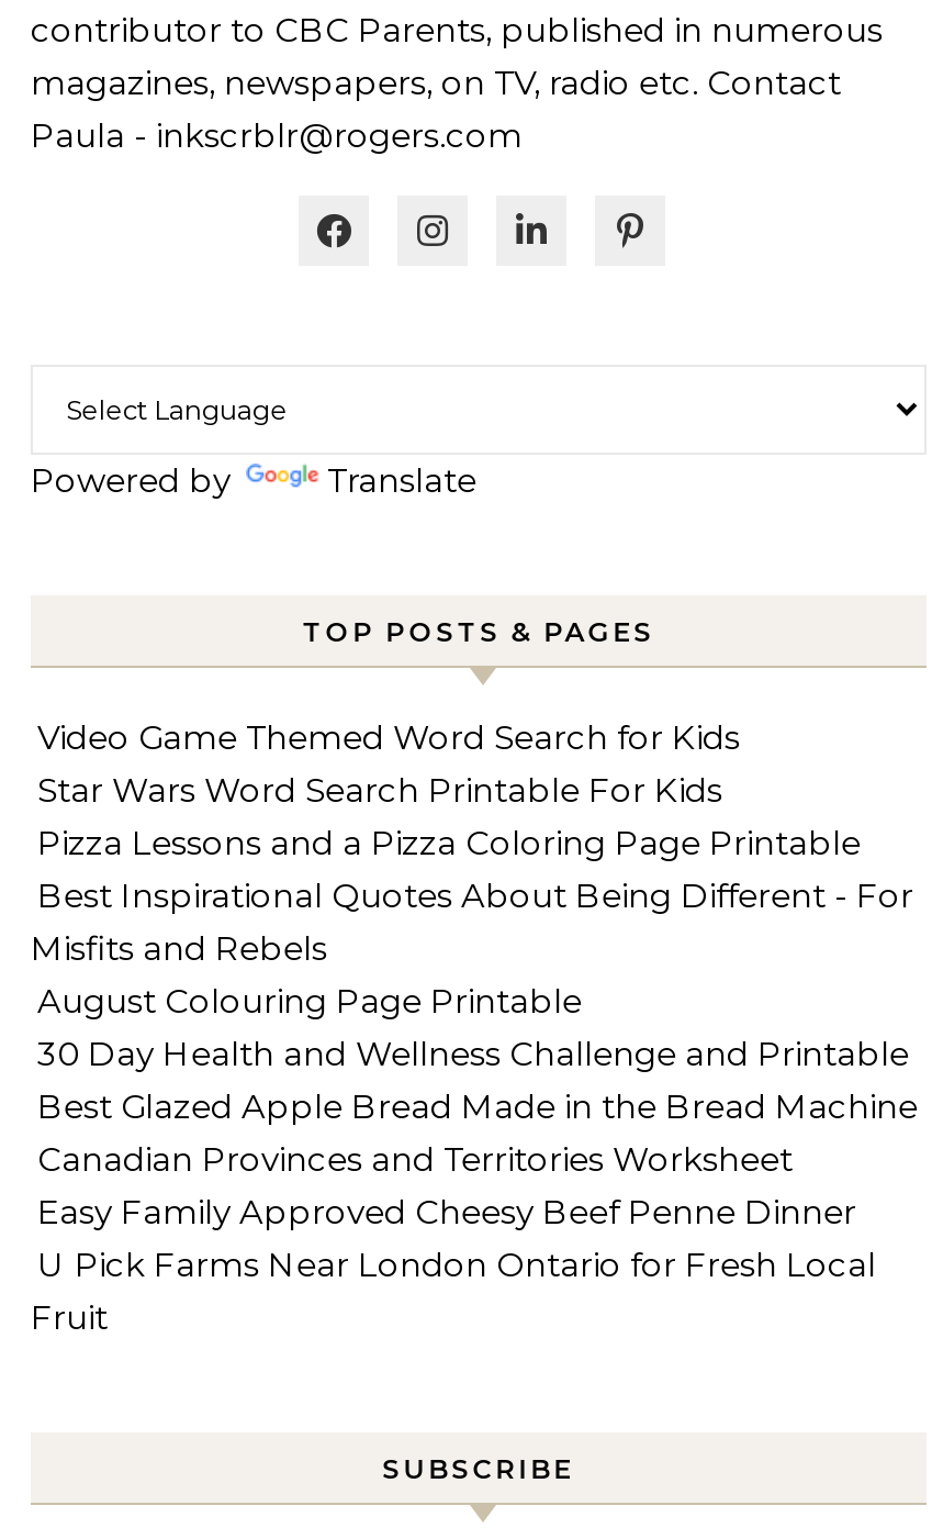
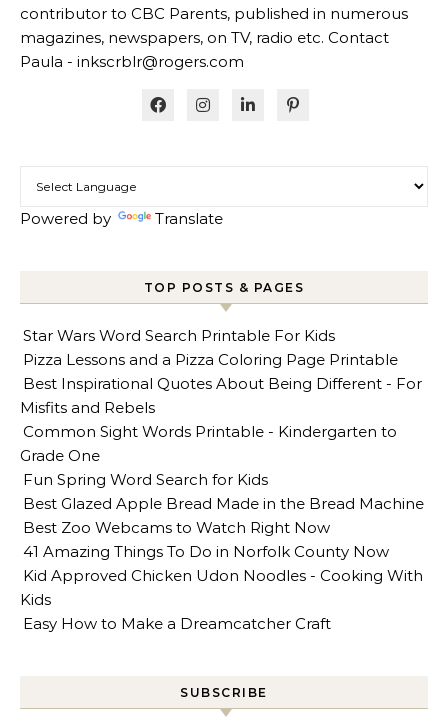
[37,716,740,758] Video Game Themed Word Search for Kids -> none
moved [31,769,913,969] -> [20,326,422,417]: Star Wars Word Search Printable For Kids | Pizza Lessons and a Pizza Coloring Page Printable | Best Inspirational Quotes About Being Different - For | Misfits and Rebels
[37,980,909,1074] August Colouring Page Printable | 30 Day Health and Wellness Challenge and Printable -> [20,422,397,489] Common Sight Words Printable - Kindergarten to | Grade One | Fun Spring Word Search for Kids
[31,1138,876,1338] Canadian Provinces and Territories Worksheet | Easy Family Approved Cheesy Beef Penne Dinner | U Pick Farms Near London Ontario for Fresh Local | Fruit -> [20,518,423,633] Best Zoo Webcams to Watch Right Now | 41 Amazing Things To Do in Norfolk County Now | Kid Approved Chicken Udon Noodles - Cooking With | Kids | Easy How to Make a Dreamcatcher Craft

